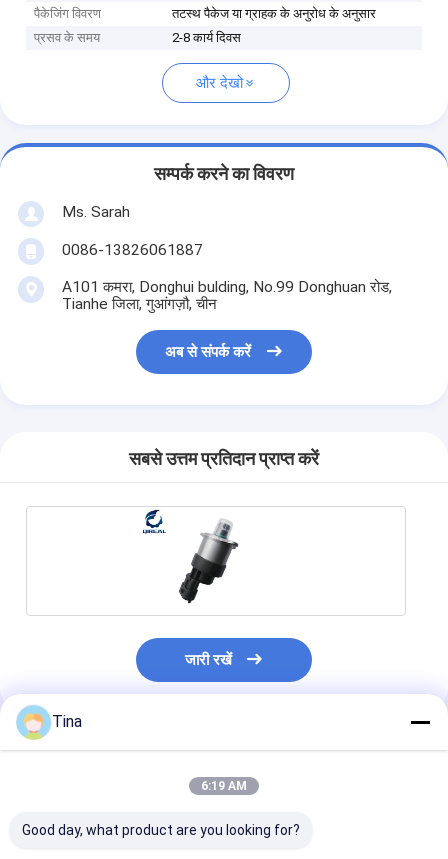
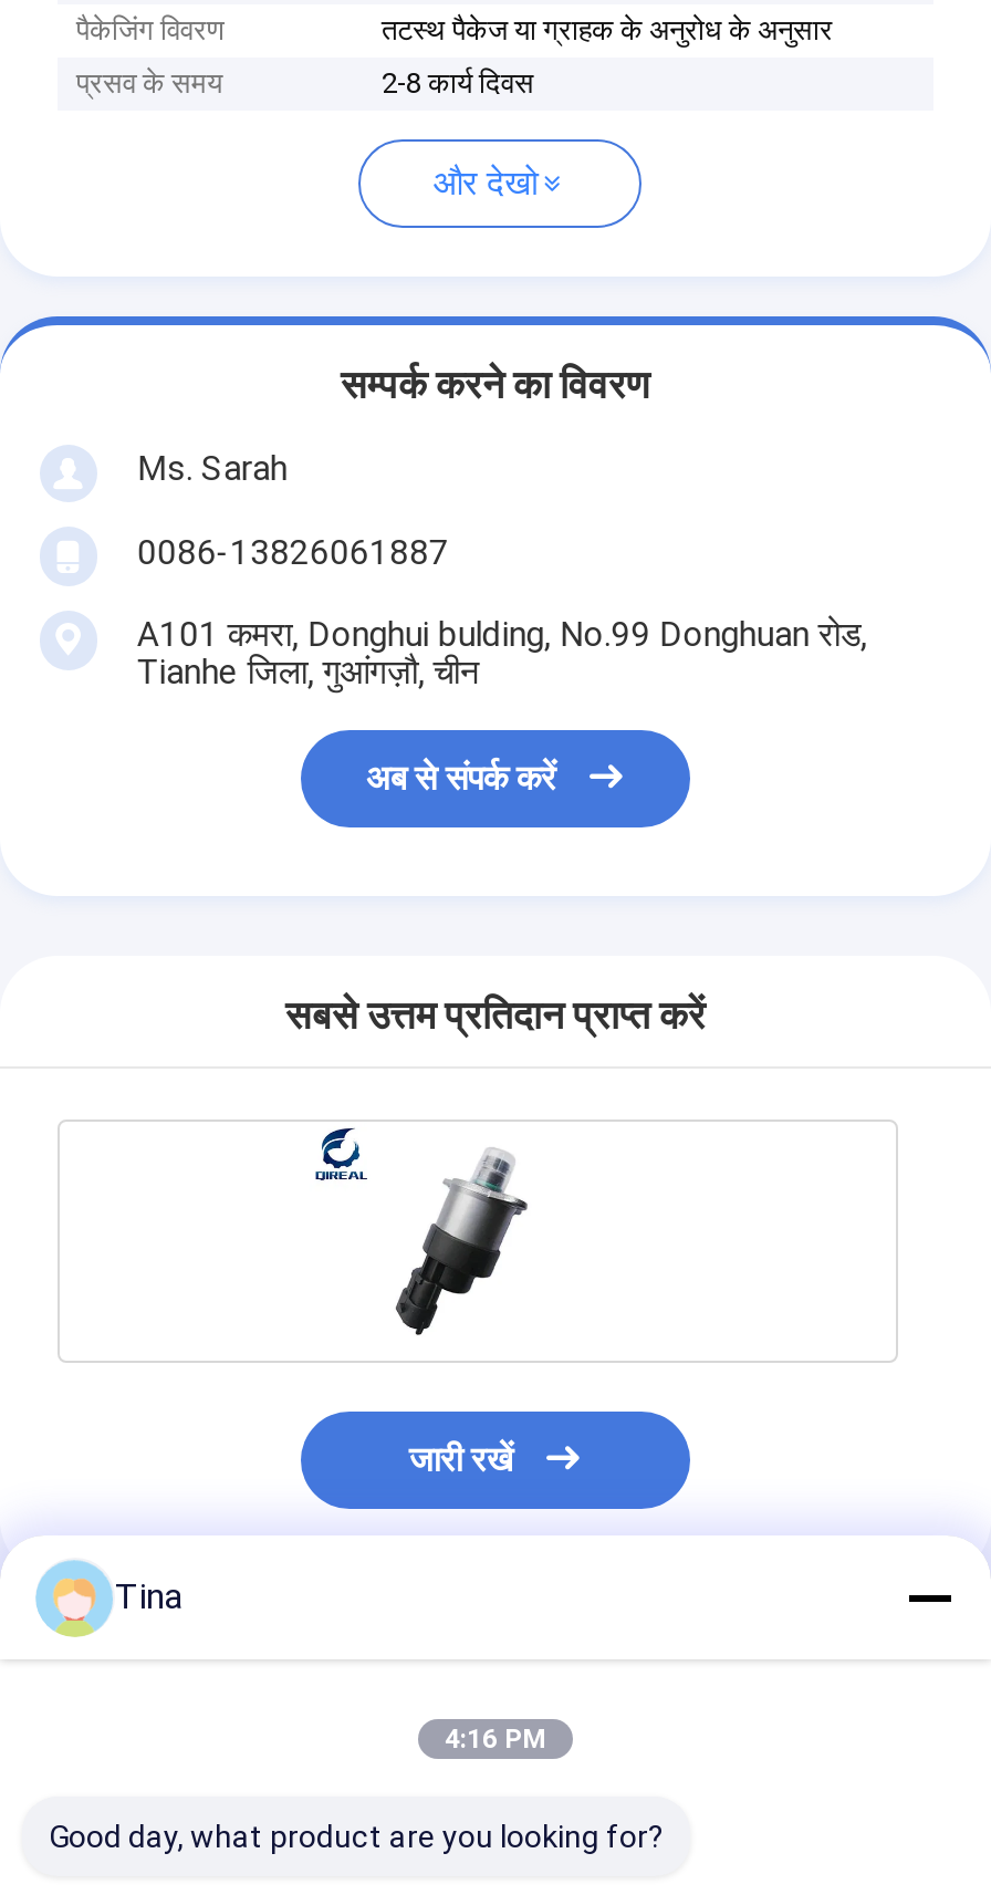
[201,779,247,793] 6:19 AM -> [445,1724,546,1755] 4:16 PM

